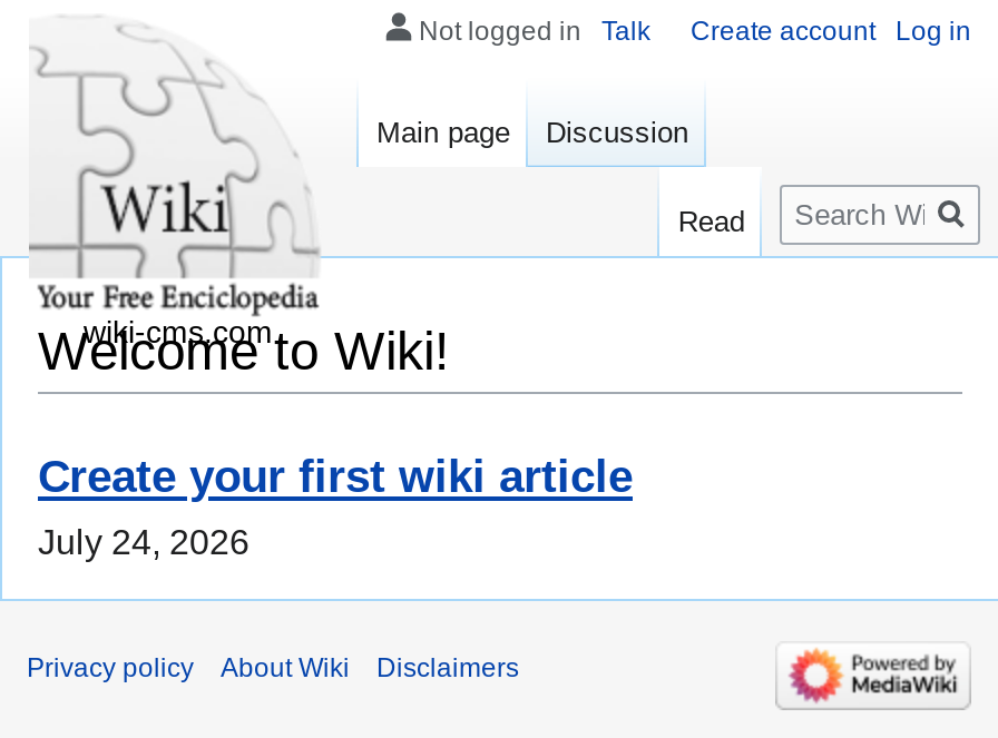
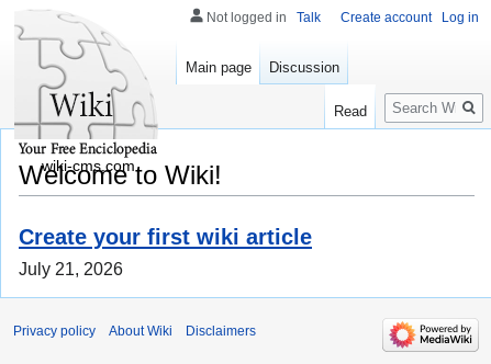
[38,524,250,562] July 24, 2026 -> [19,260,123,279] July 21, 2026

